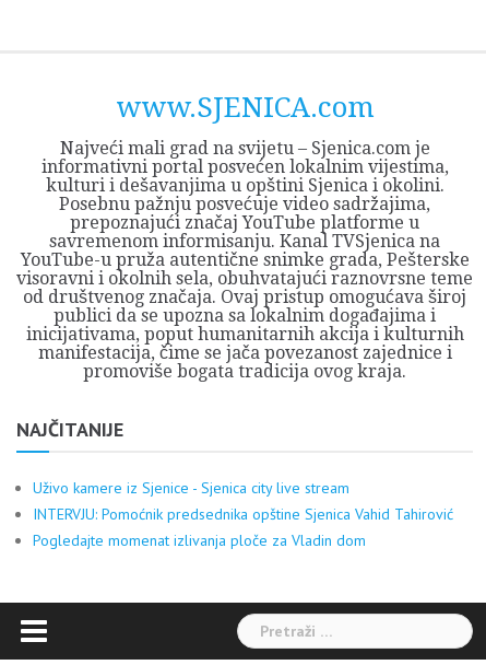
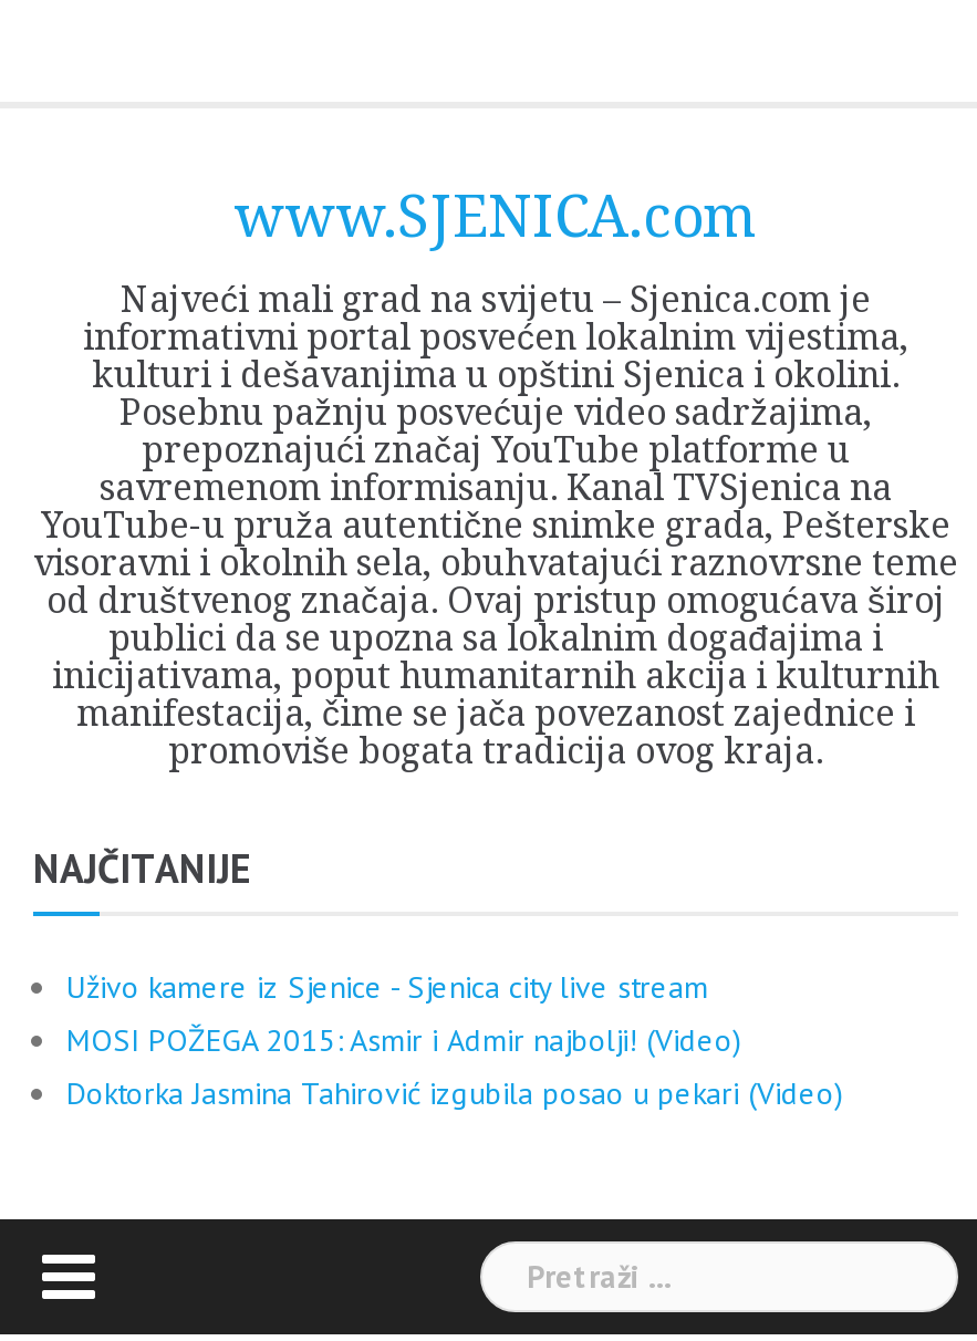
[33,504,453,550] INTERVJU: Pomoćnik predsednika opštine Sjenica Vahid Tahirović | Pogledajte momenat izlivanja ploče za Vladin dom -> [66,1020,843,1113] MOSI POŽEGA 2015: Asmir i Admir najbolji! (Video) | Doktorka Jasmina Tahirović izgubila posao u pekari (Video)

